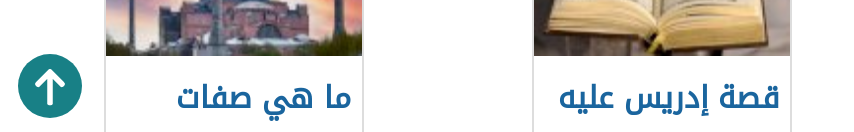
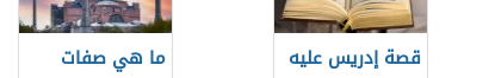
[16,52,84,120] [image] -> none

